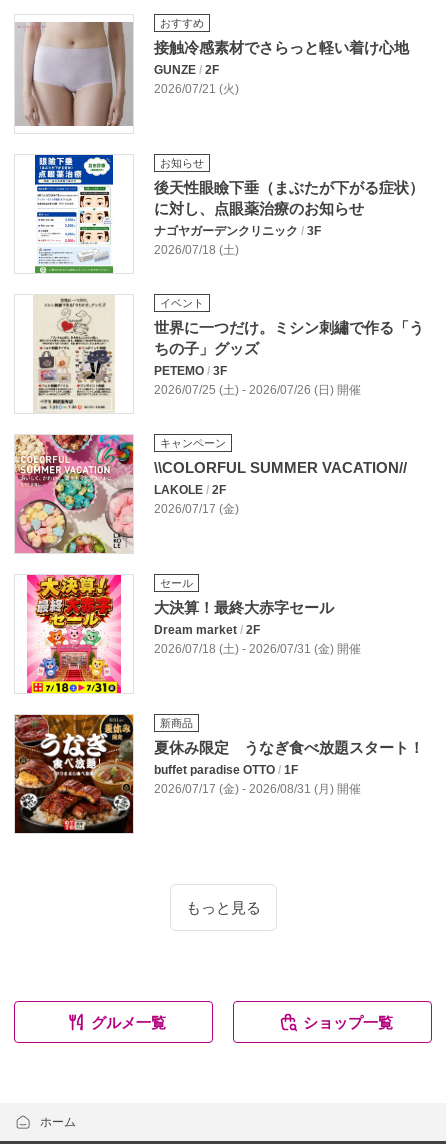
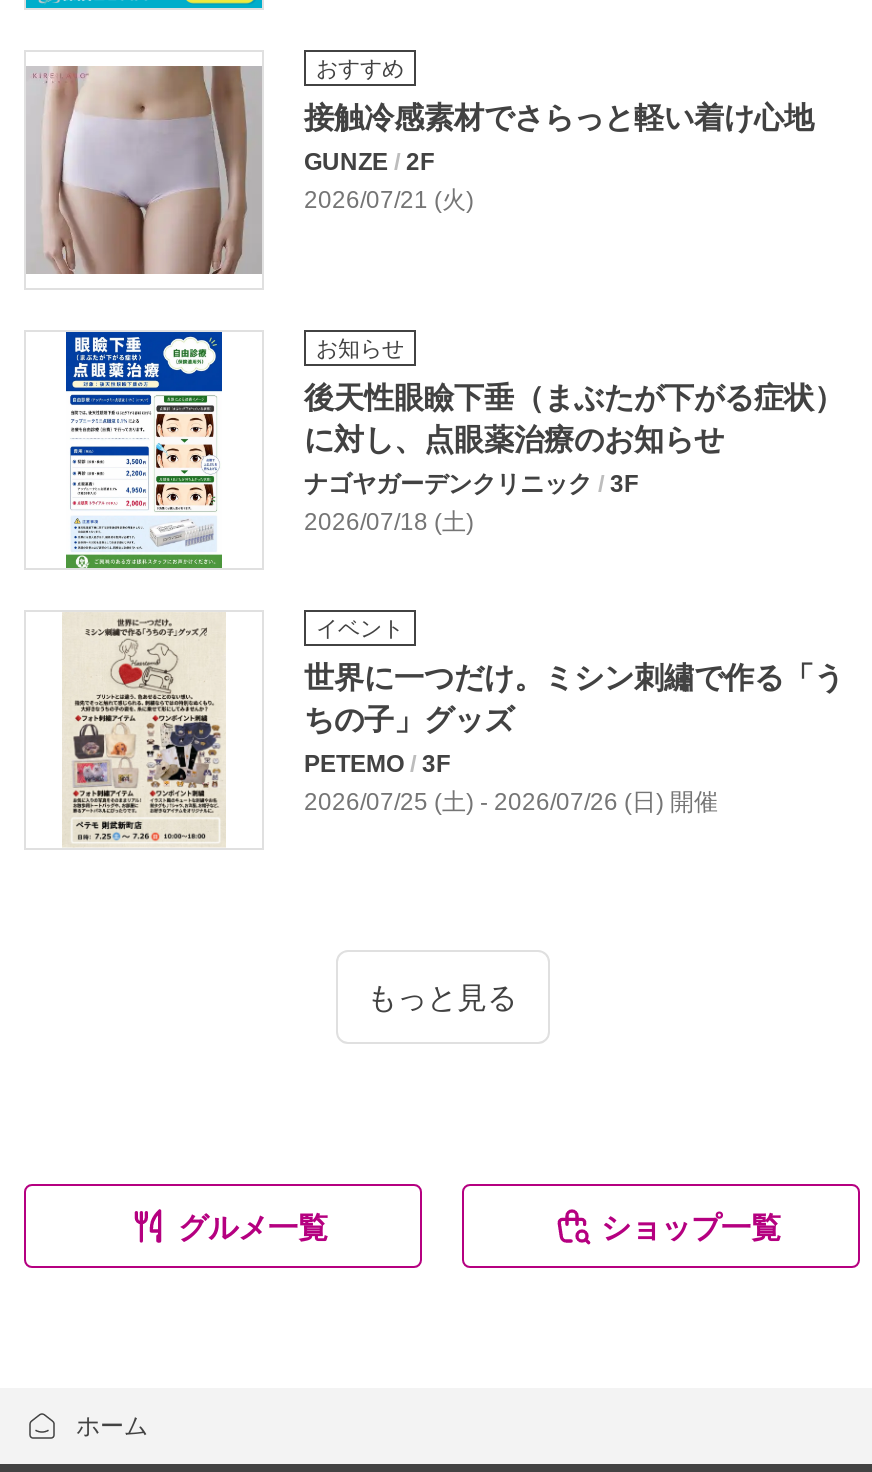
[14,434,407,554] [image] | キャンペーン | \\COLORFUL SUMMER VACATION// | LAKOLE / 2F | 2026/07/17 (金) -> none
[26,574,361,694] [image] | セール | 大決算！最終大赤字セール | Dream market / 2F | 2026/07/18 (土) - 2026/07/31 (金) 開催 -> none
[14,714,424,834] [image] | 新商品 | 夏休み限定 うなぎ食べ放題スタート！ | buffet paradise OTTO / 1F | 2026/07/17 (金) - 2026/08/31 (月) 開催 -> none

